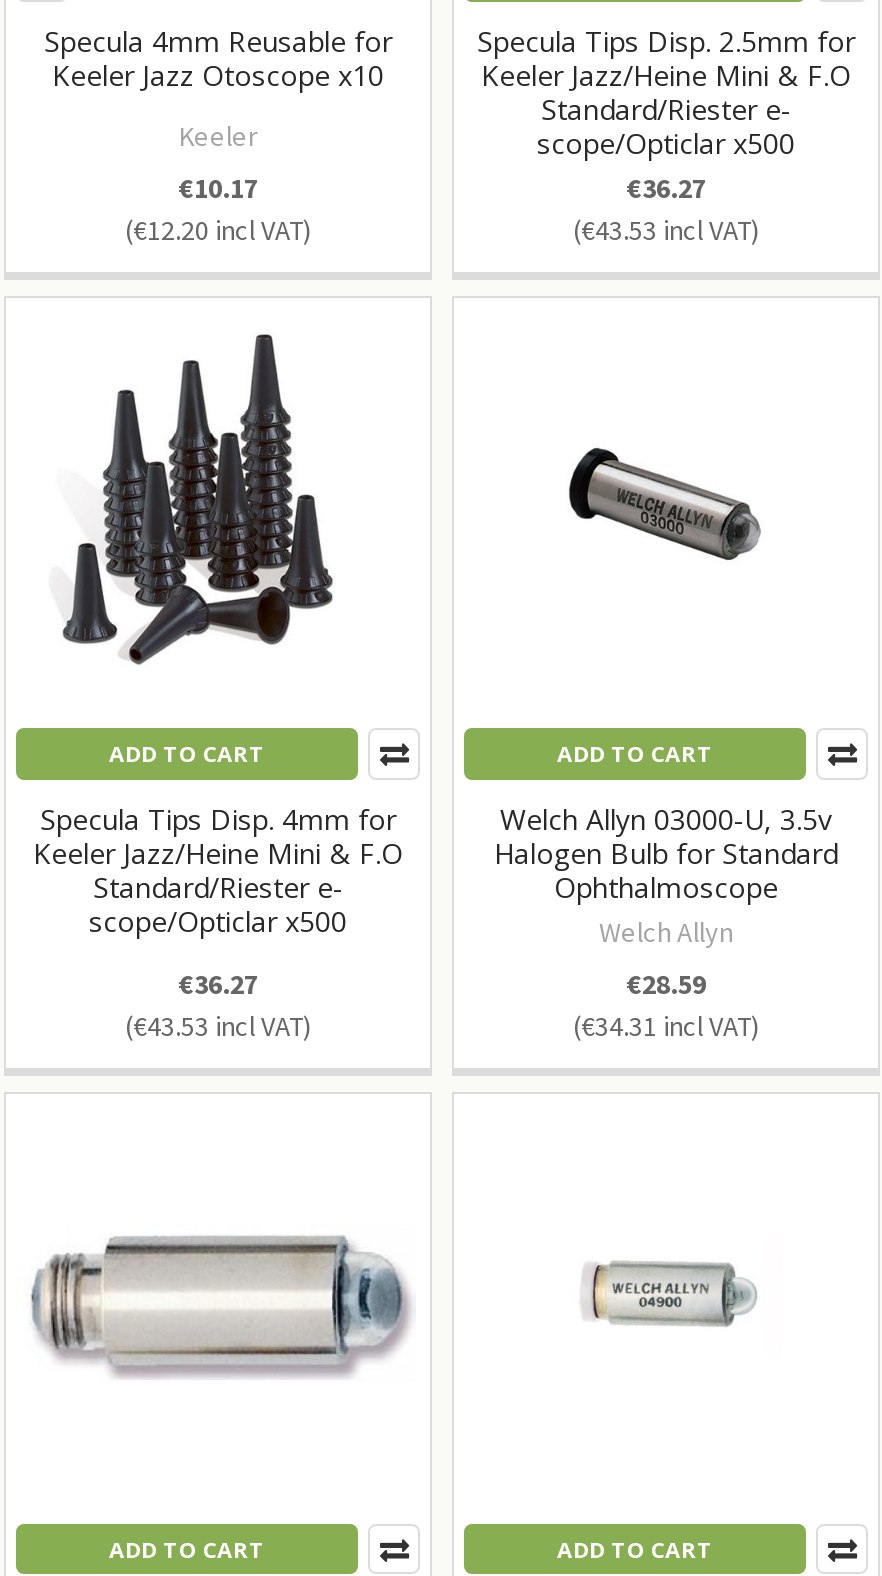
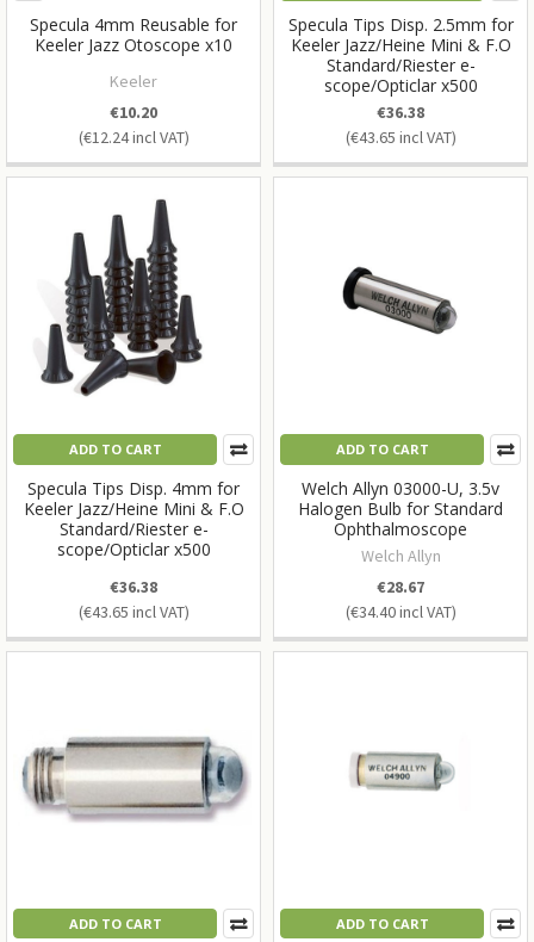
[178,170,258,206] €10.17 -> [110,101,157,123] €10.20
[626,170,706,206] €36.27 -> [377,101,424,123] €36.38
[133,212,209,248] €12.20 -> [83,126,128,148] €12.24
[581,212,657,248] €43.53 -> [350,126,395,148] €43.65
[178,965,258,1001] €36.27 -> [110,575,157,597] €36.38
[626,965,706,1001] €28.59 -> [377,575,424,597] €28.67
[133,1007,209,1043] €43.53 -> [83,600,128,622] €43.65
[581,1007,657,1043] €34.31 -> [350,600,395,622] €34.40

